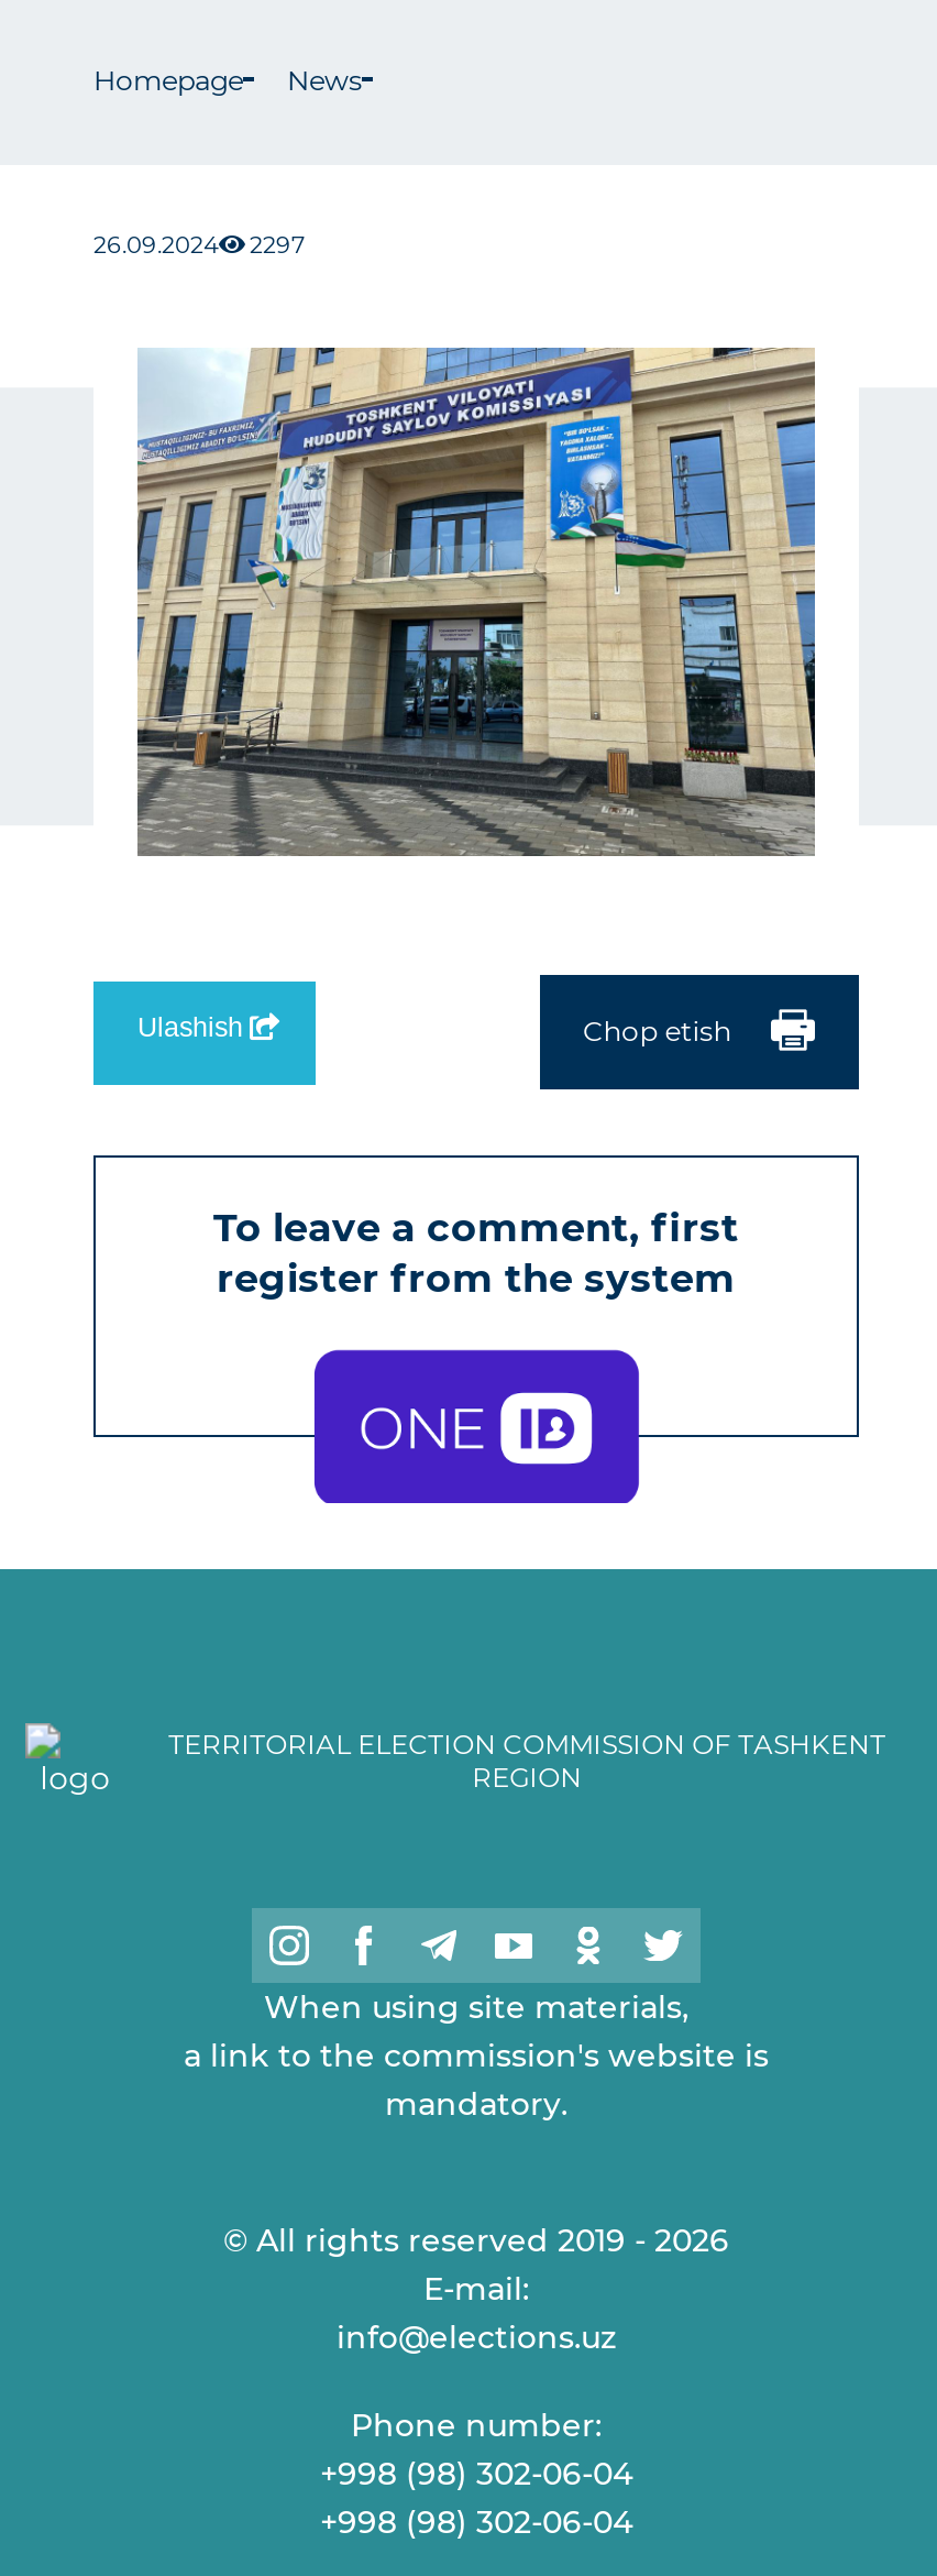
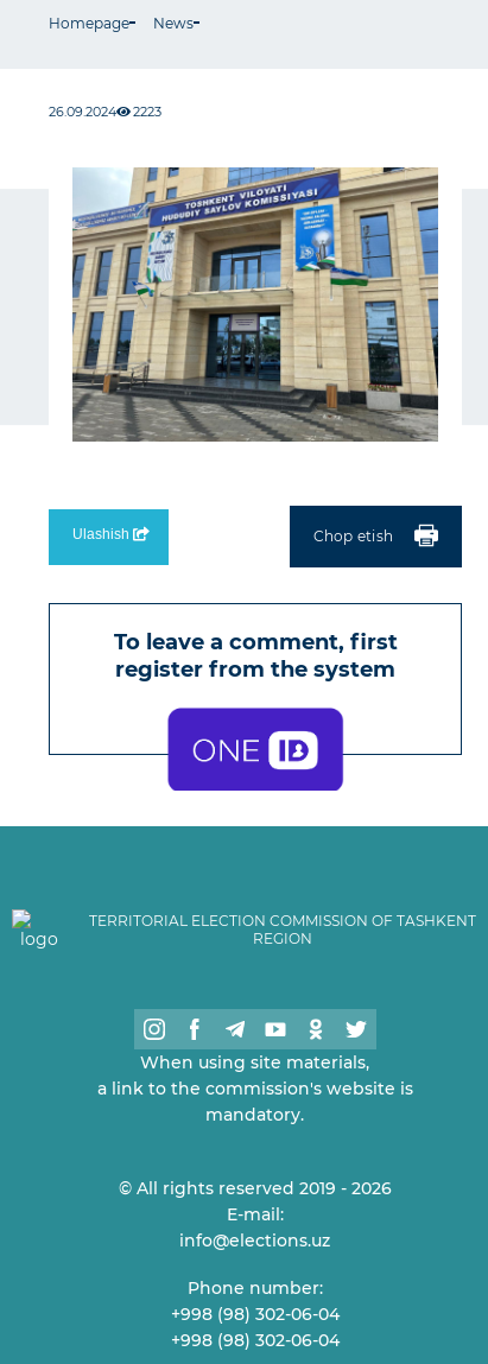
[93,231,305,260] 26.09.2024 2297 -> [49,104,161,120] 26.09.2024 2223

